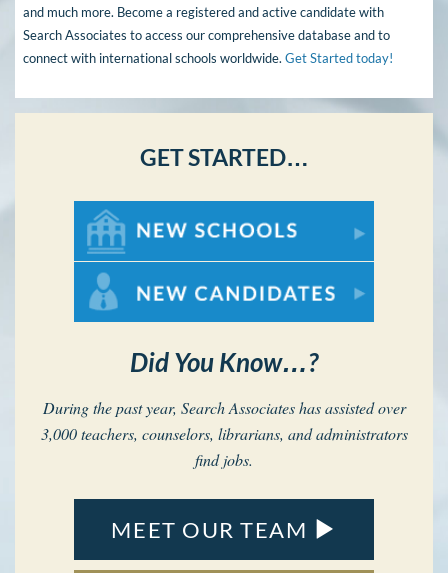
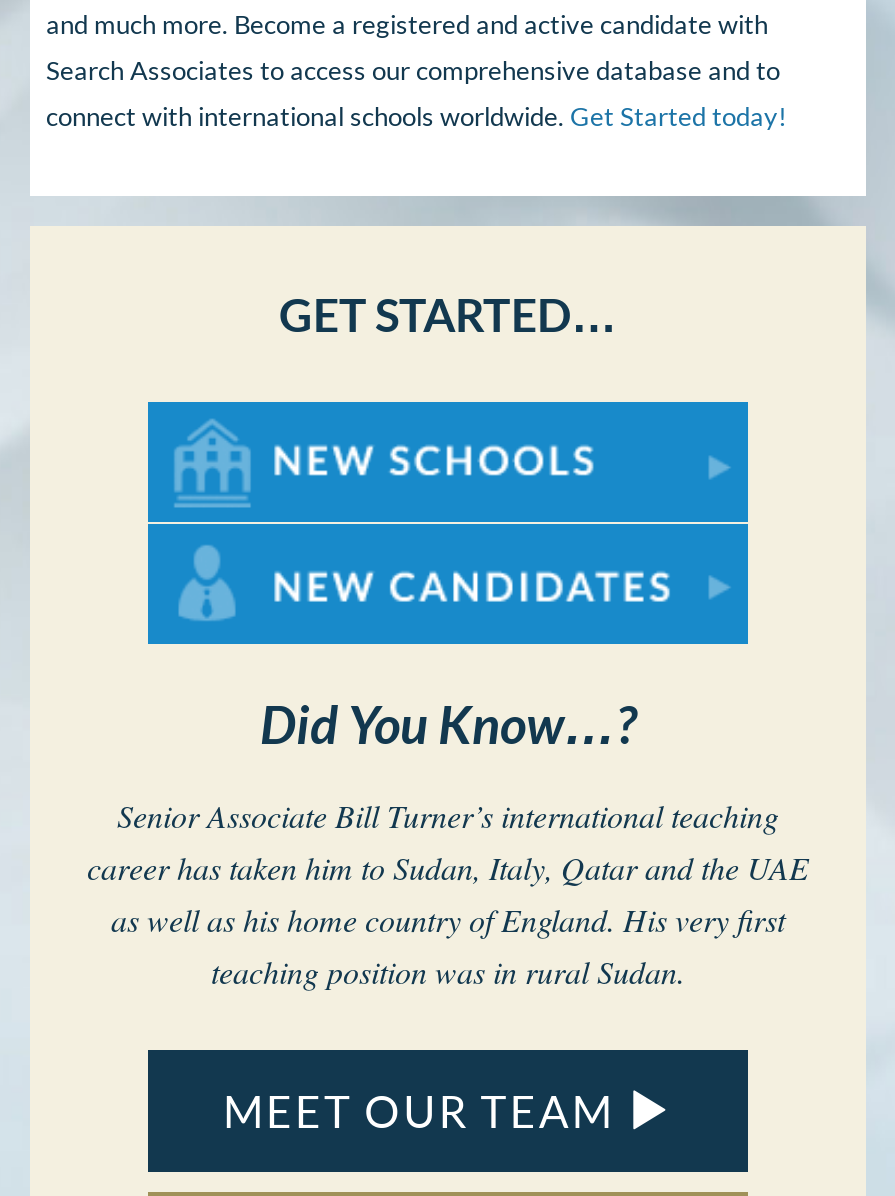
[40,397,407,470] During the past year, Search Associates has assisted over | 3,000 teachers, counselors, librarians, and administrators | find jobs. -> [87,794,809,992] Senior Associate Bill Turner’s international teaching | career has taken him to Sudan, Italy, Qatar and the UAE | as well as his home country of England. His very first | teaching position was in rural Sudan.

